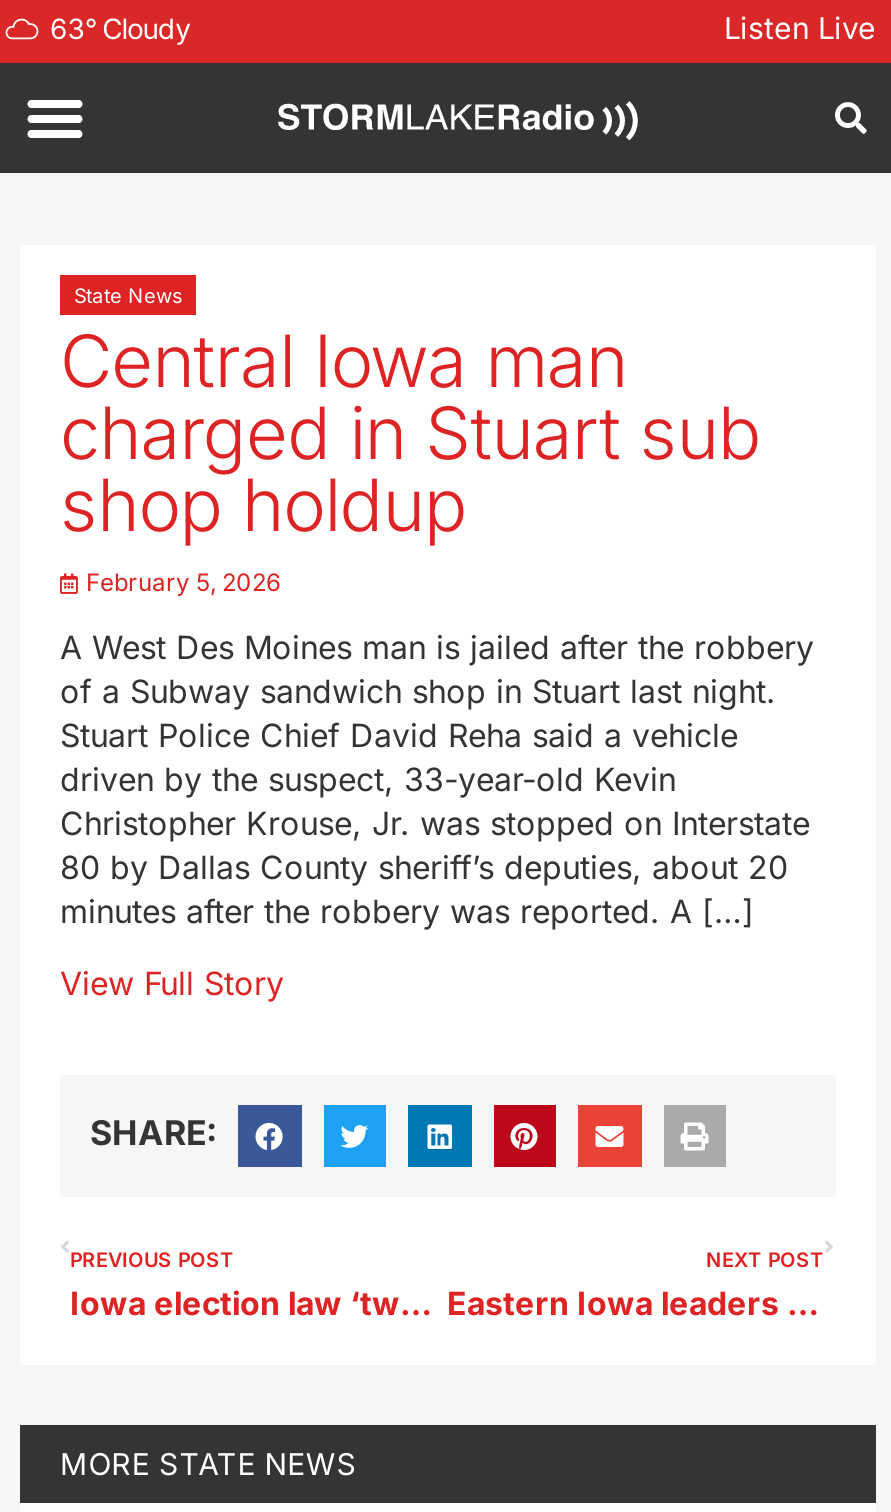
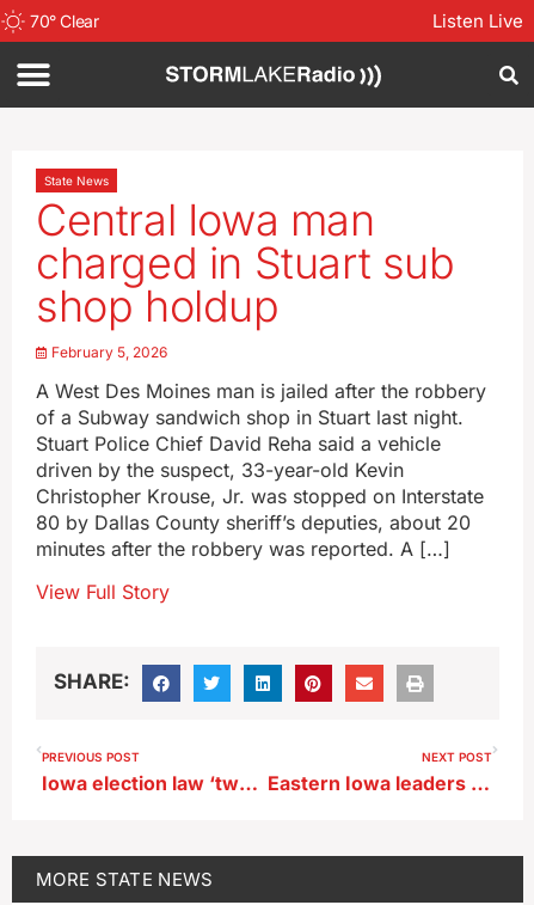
[50,10,191,44] 63° Cloudy -> [30,10,99,30] 70° Clear

